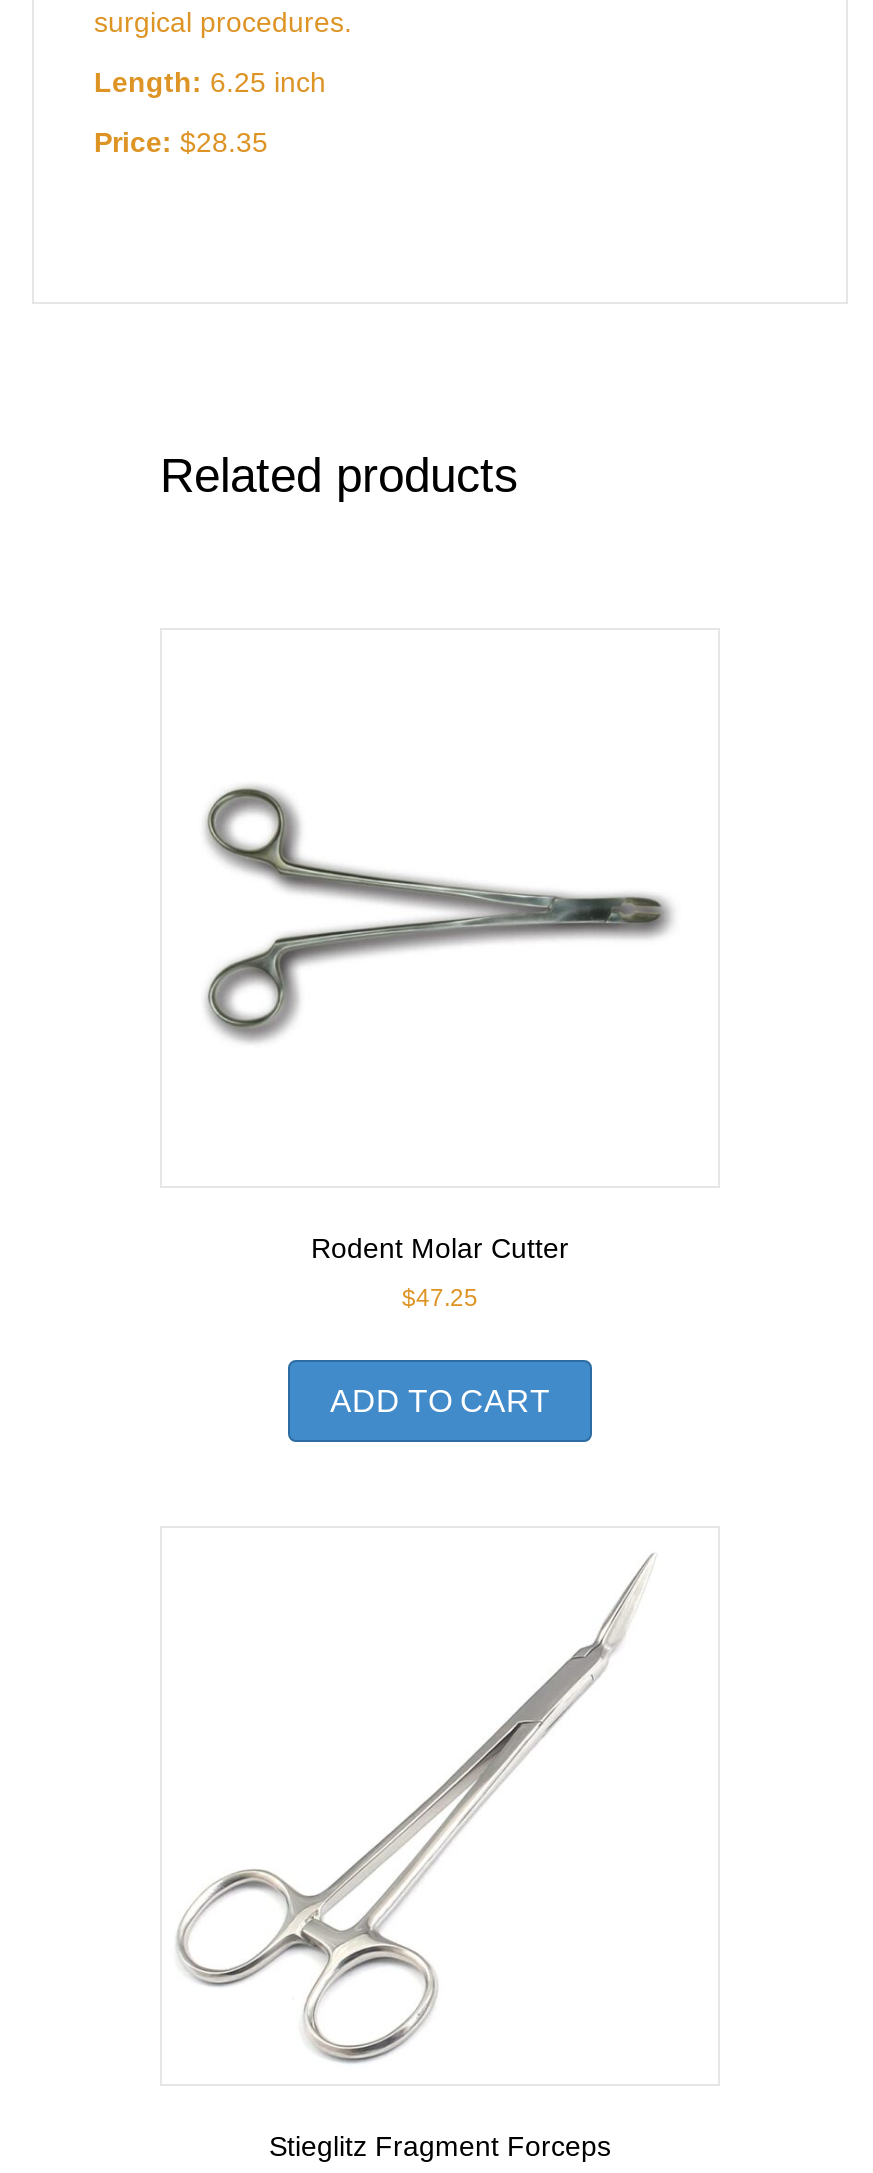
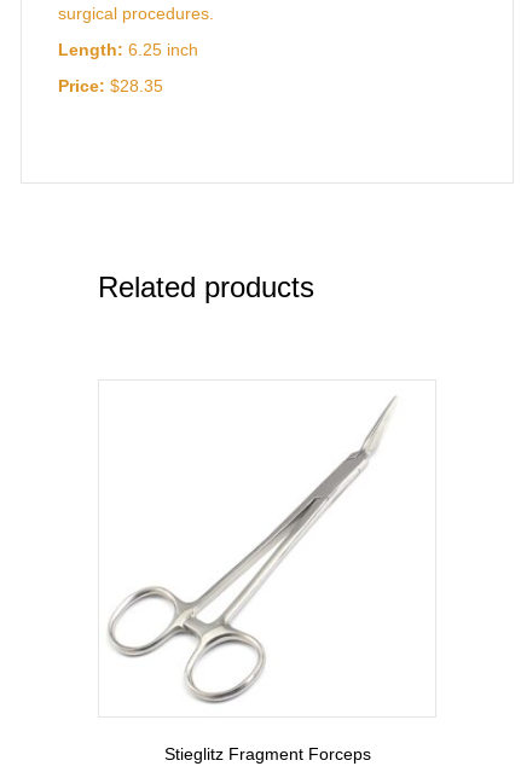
[204,784,674,1044] [image] -> none
[311,1232,569,1418] Rodent Molar Cutter | $47.25 | ADD TO CART -> none

